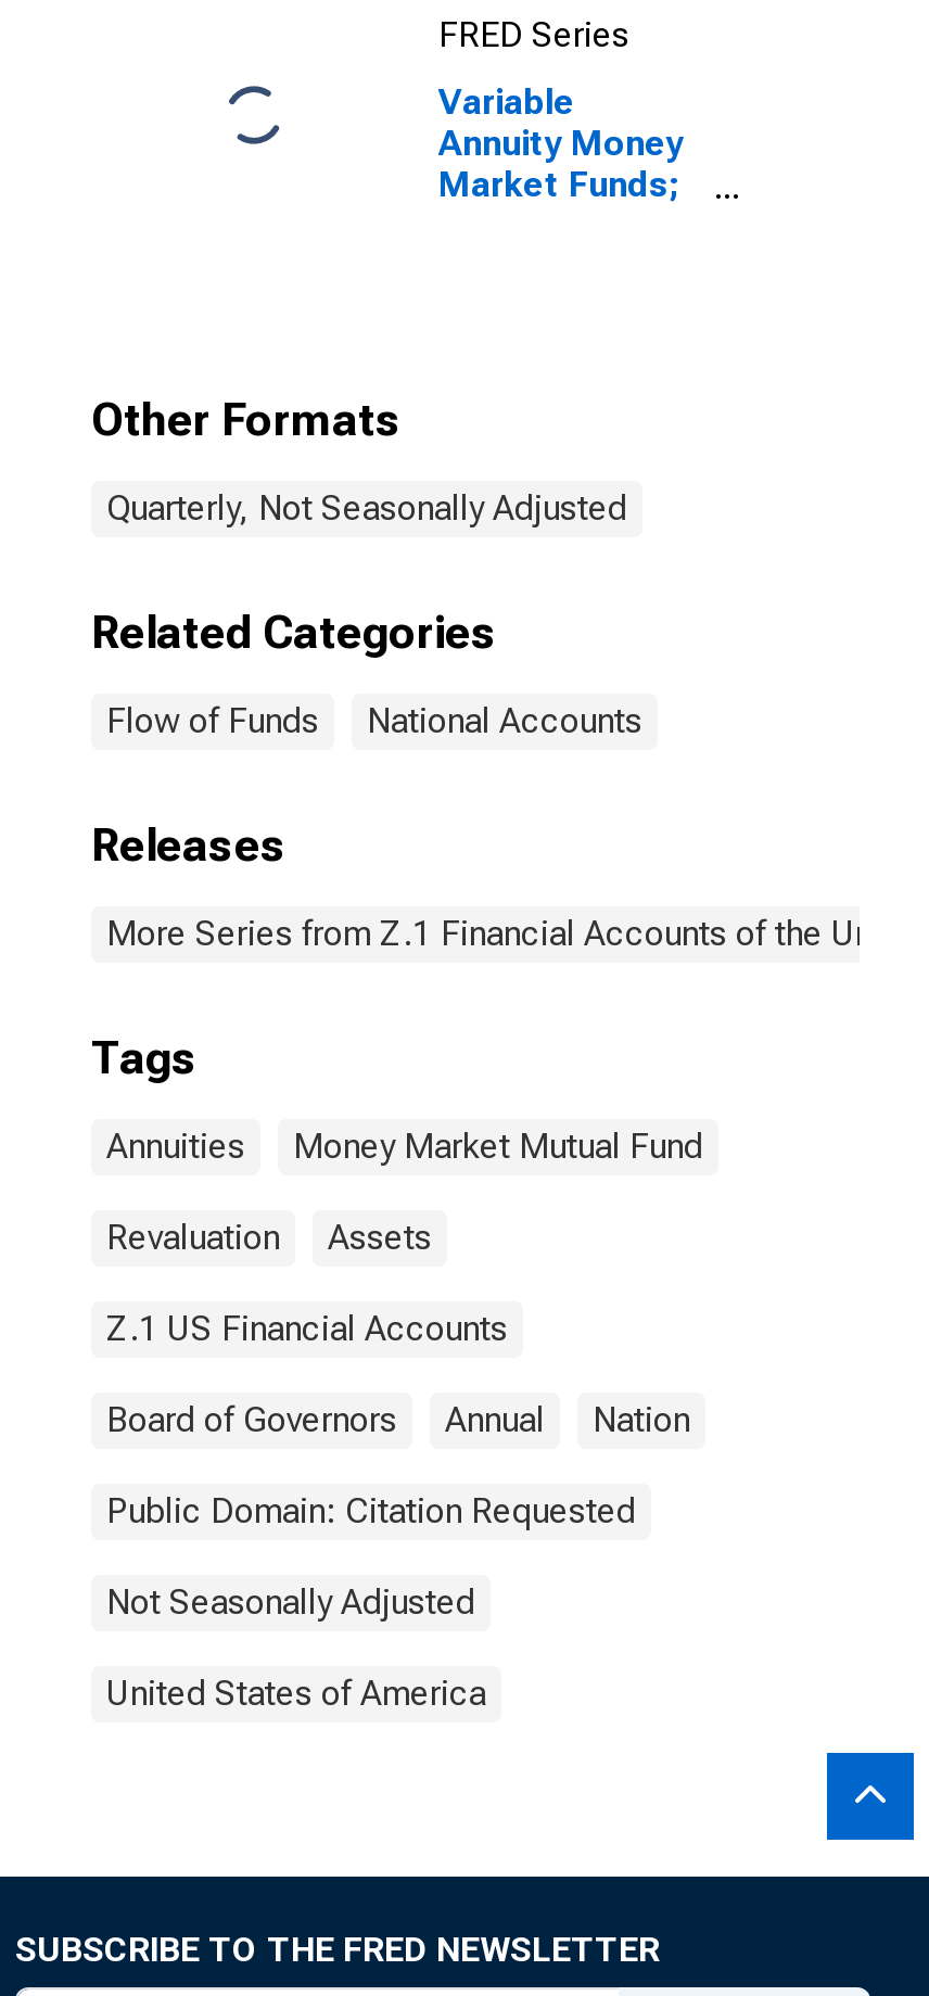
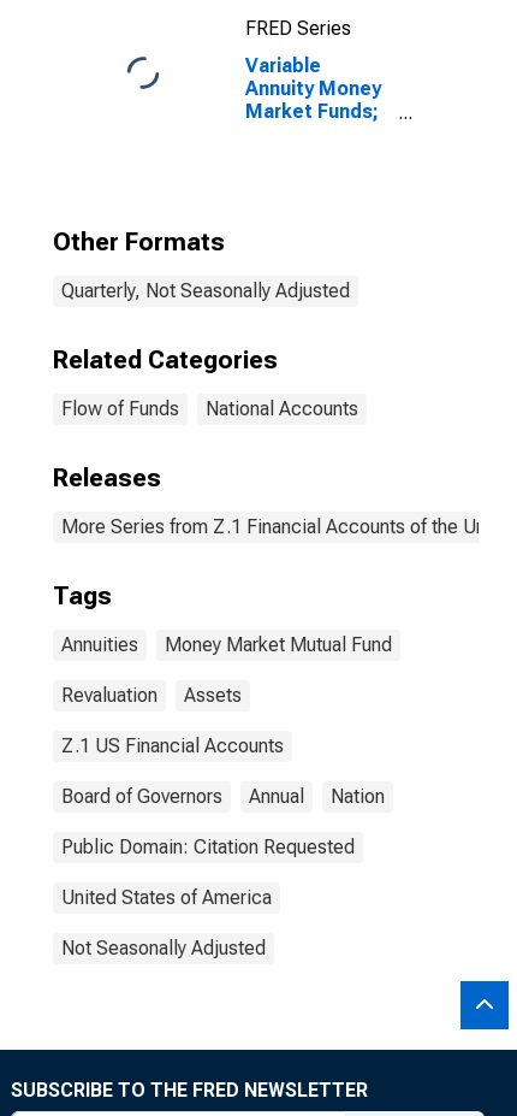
moved [106,1581,475,1623] -> [61,937,266,959]: Not Seasonally Adjusted
moved [106,1673,486,1714] -> [61,886,272,909]: United States of America

